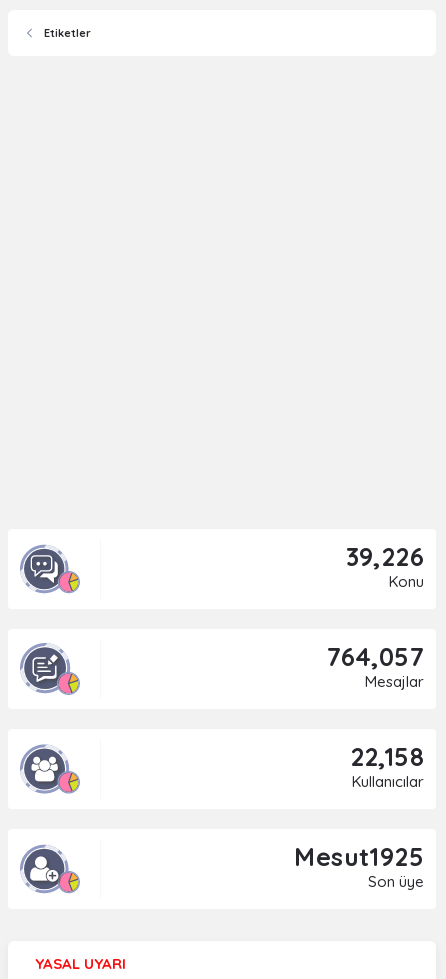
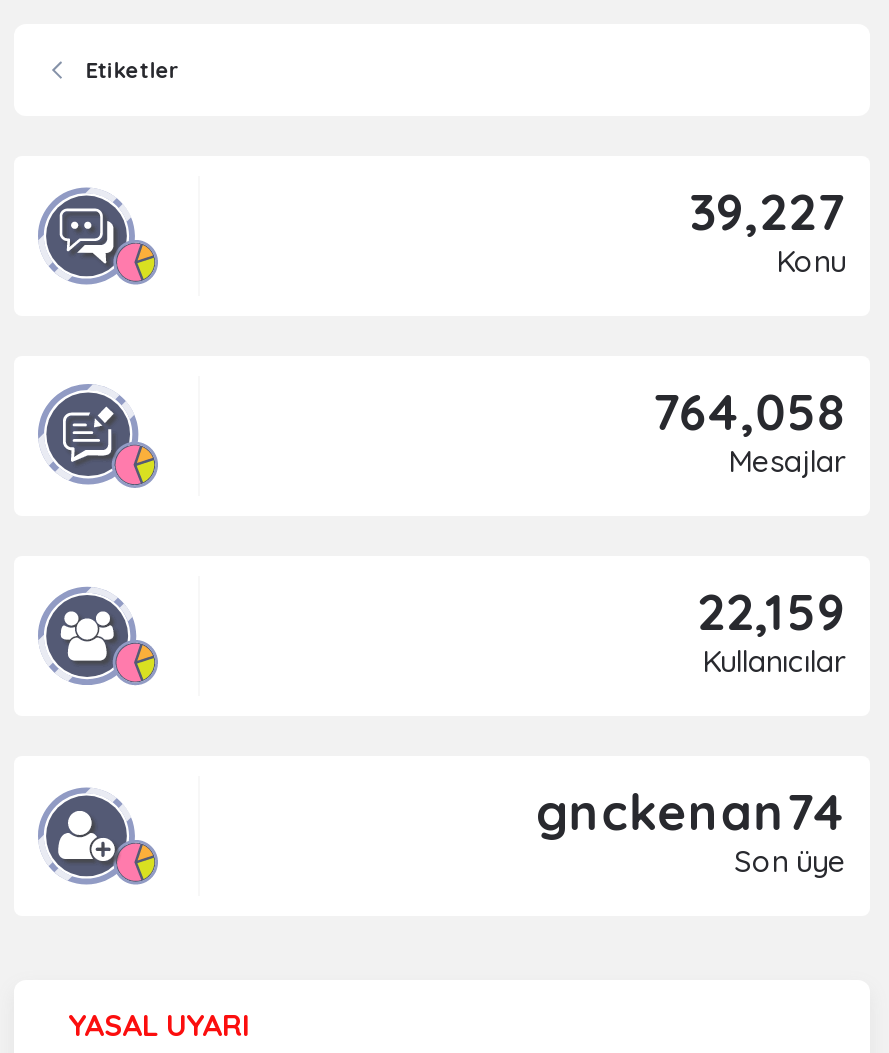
[346,541,424,572] 39,226 -> [689,180,846,242] 39,227
[327,641,424,672] 764,057 -> [652,380,846,442] 764,058
[350,741,424,772] 22,158 -> [697,580,846,642] 22,159
[294,841,424,872] Mesut1925 -> [536,780,846,842] gnckenan74

